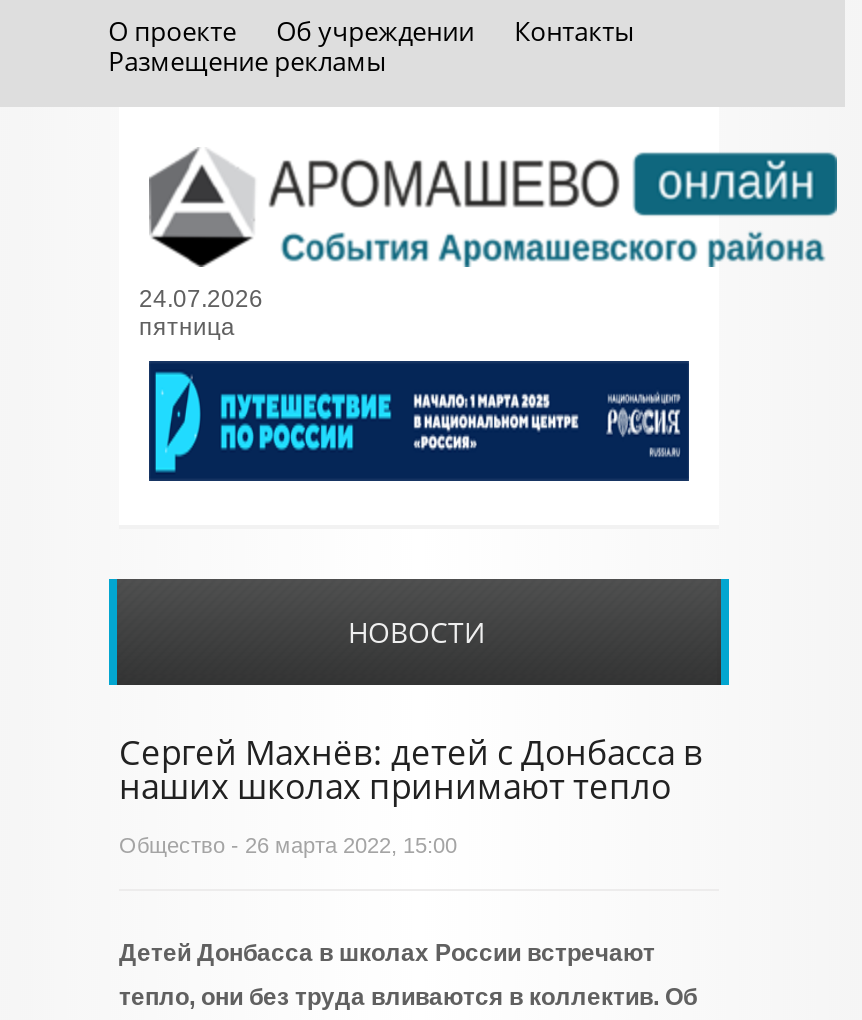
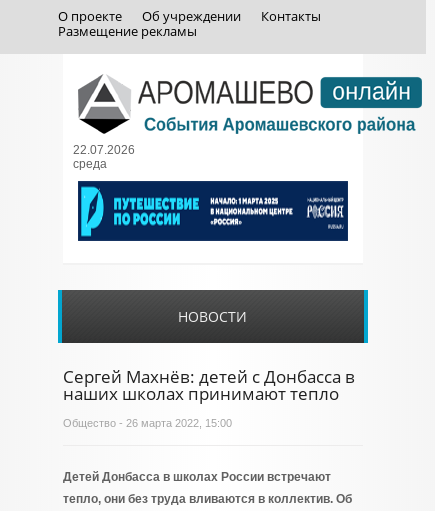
[139,285,263,341] 24.07.2026 | пятница -> [73,143,135,171] 22.07.2026 | среда

